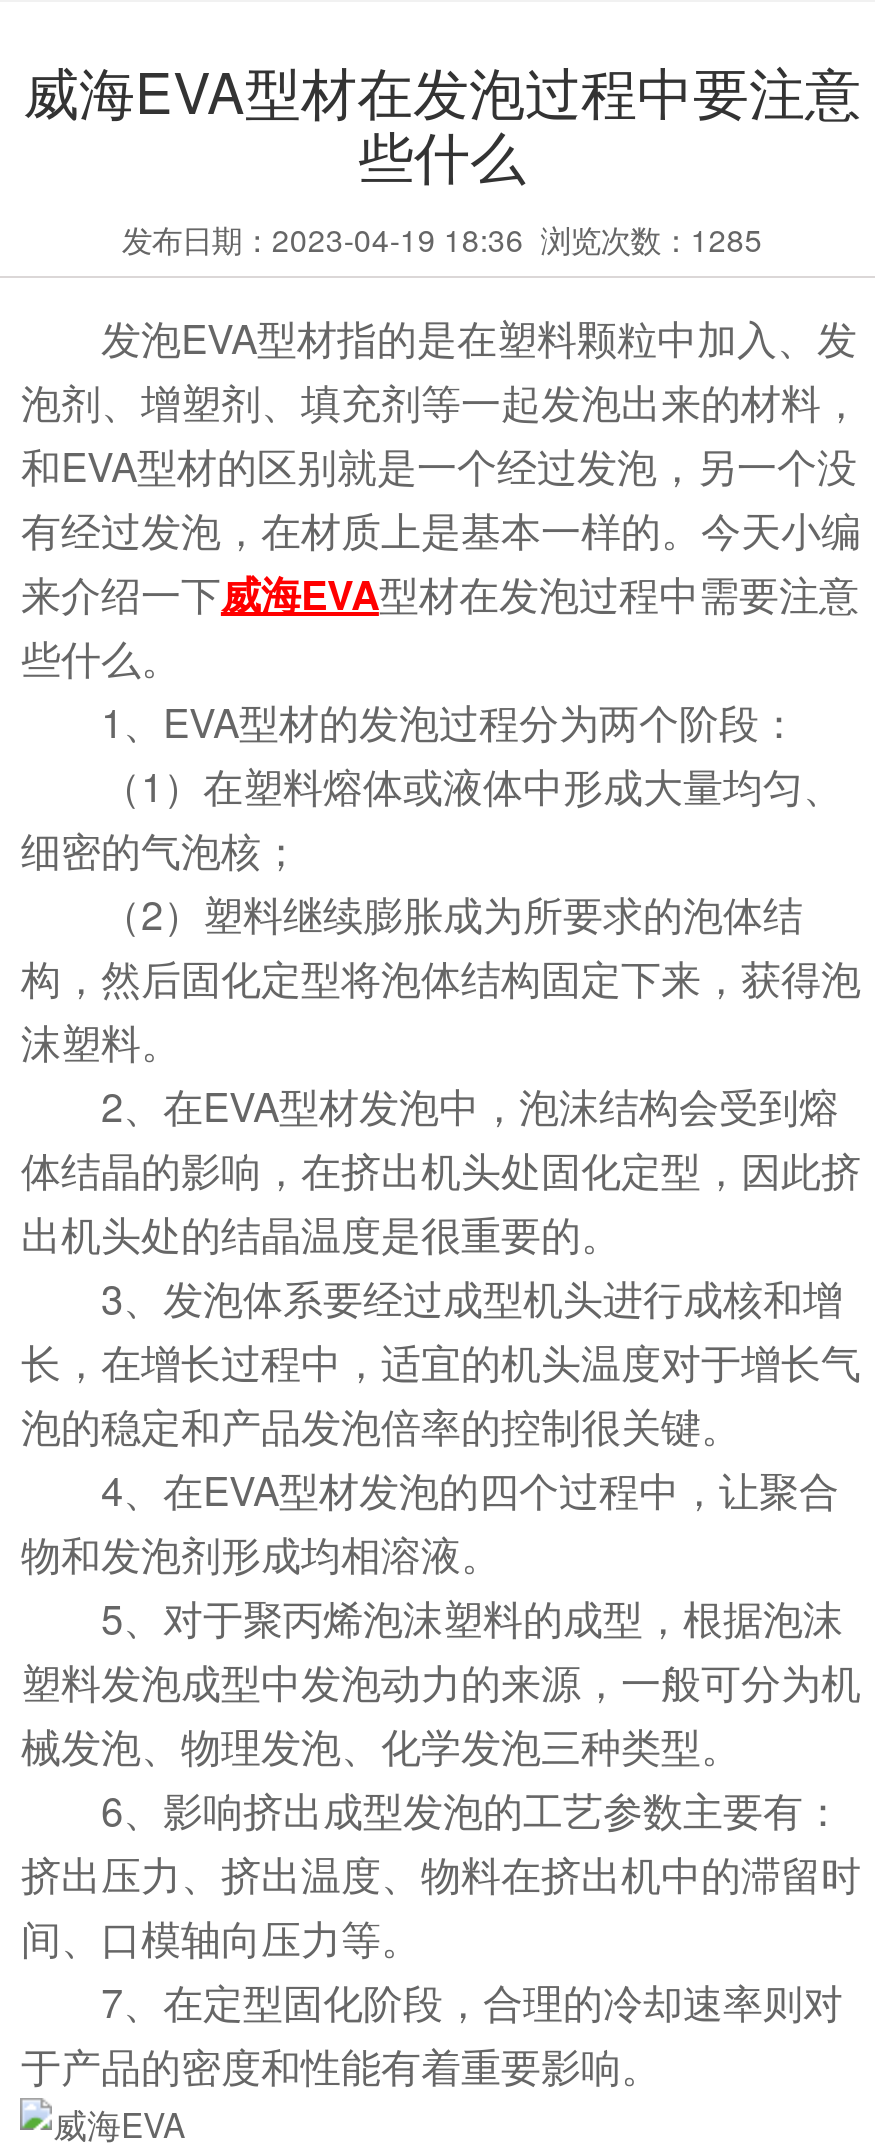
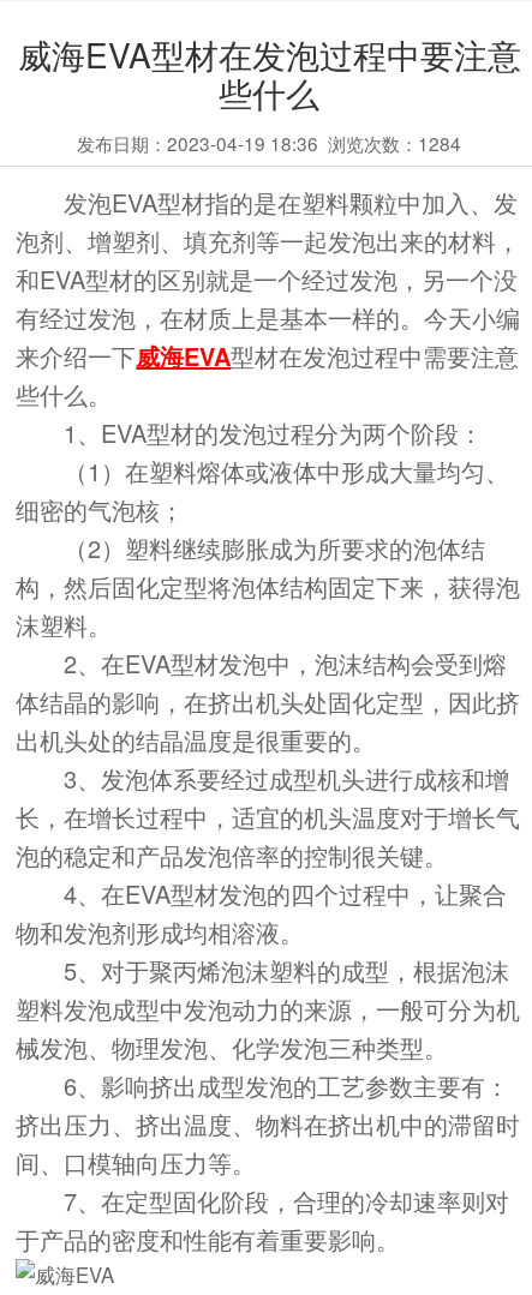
[122,216,762,260] 发布日期：2023-04-19 18:36 浏览次数：1285 -> [77,130,461,156] 发布日期：2023-04-19 18:36 浏览次数：1284

